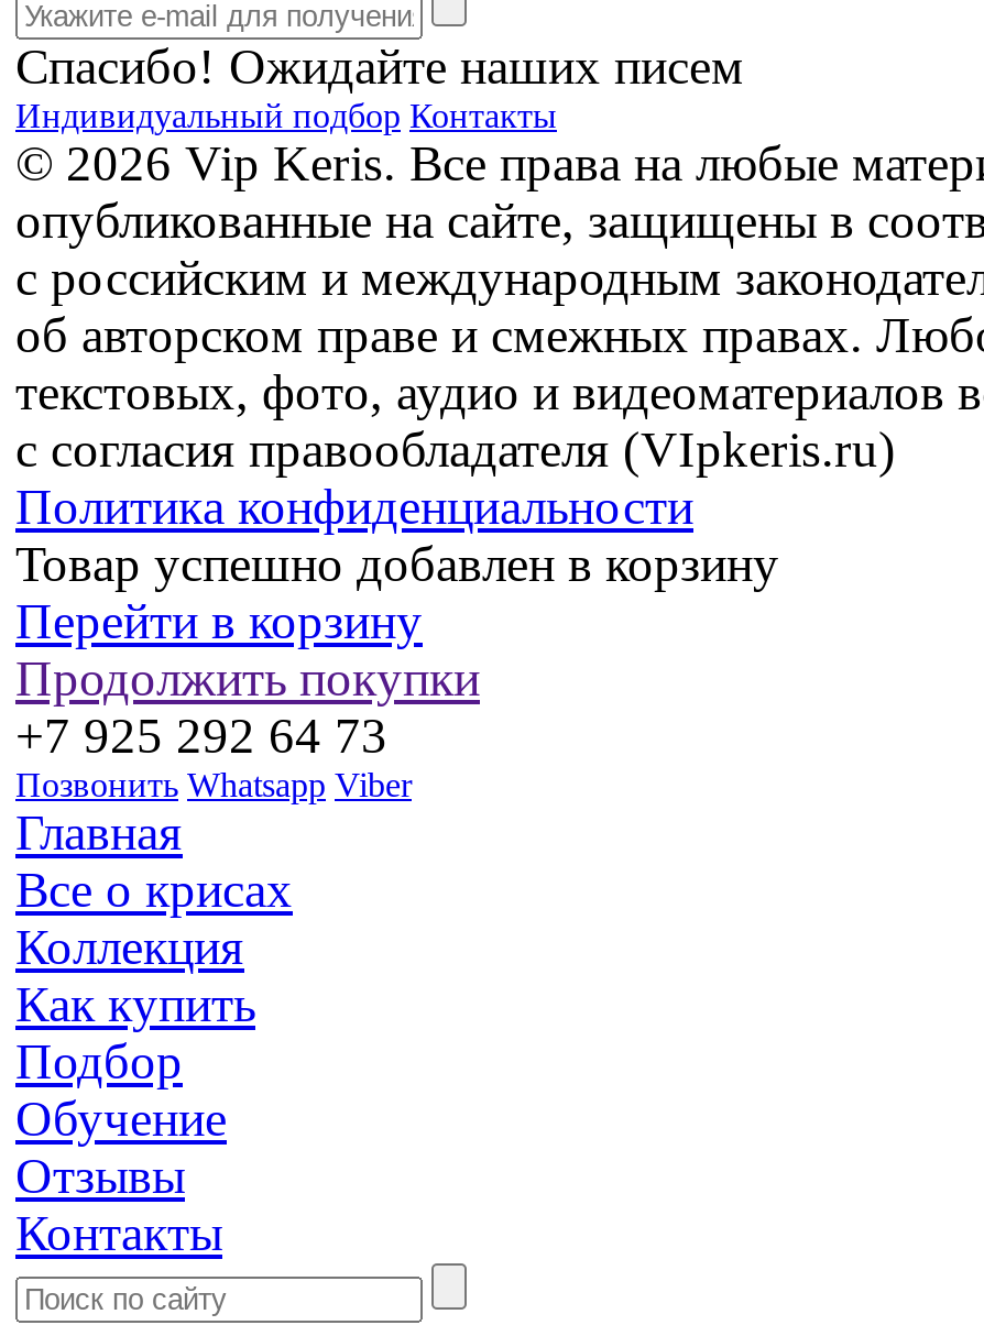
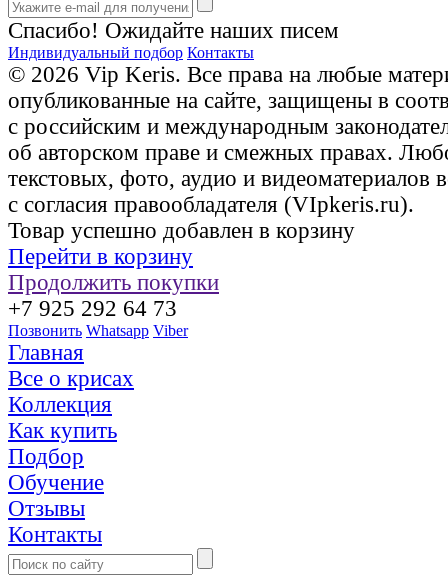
[15,422,896,535] с согласия правообладателя (VIpkeris.ru) | Политика конфиденциальности -> [8,192,414,217] с согласия правообладателя (VIpkeris.ru).

